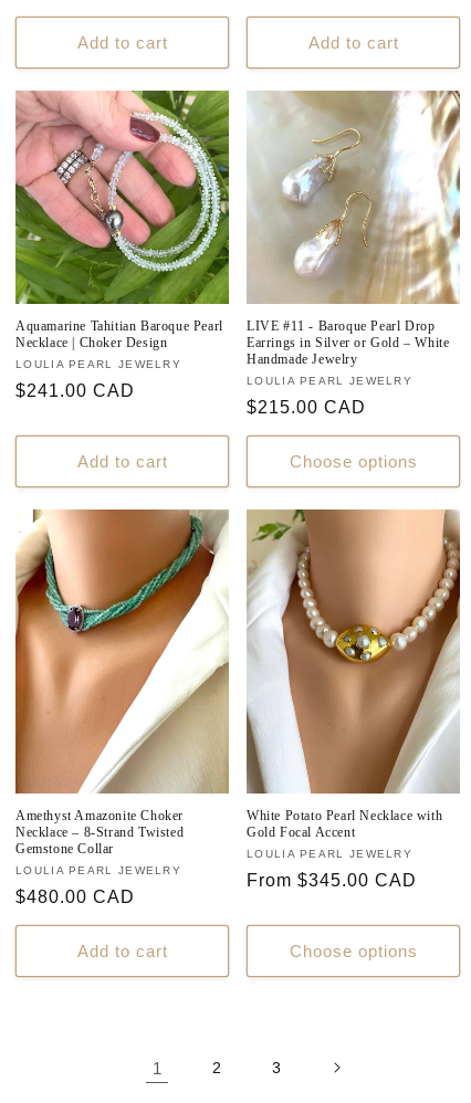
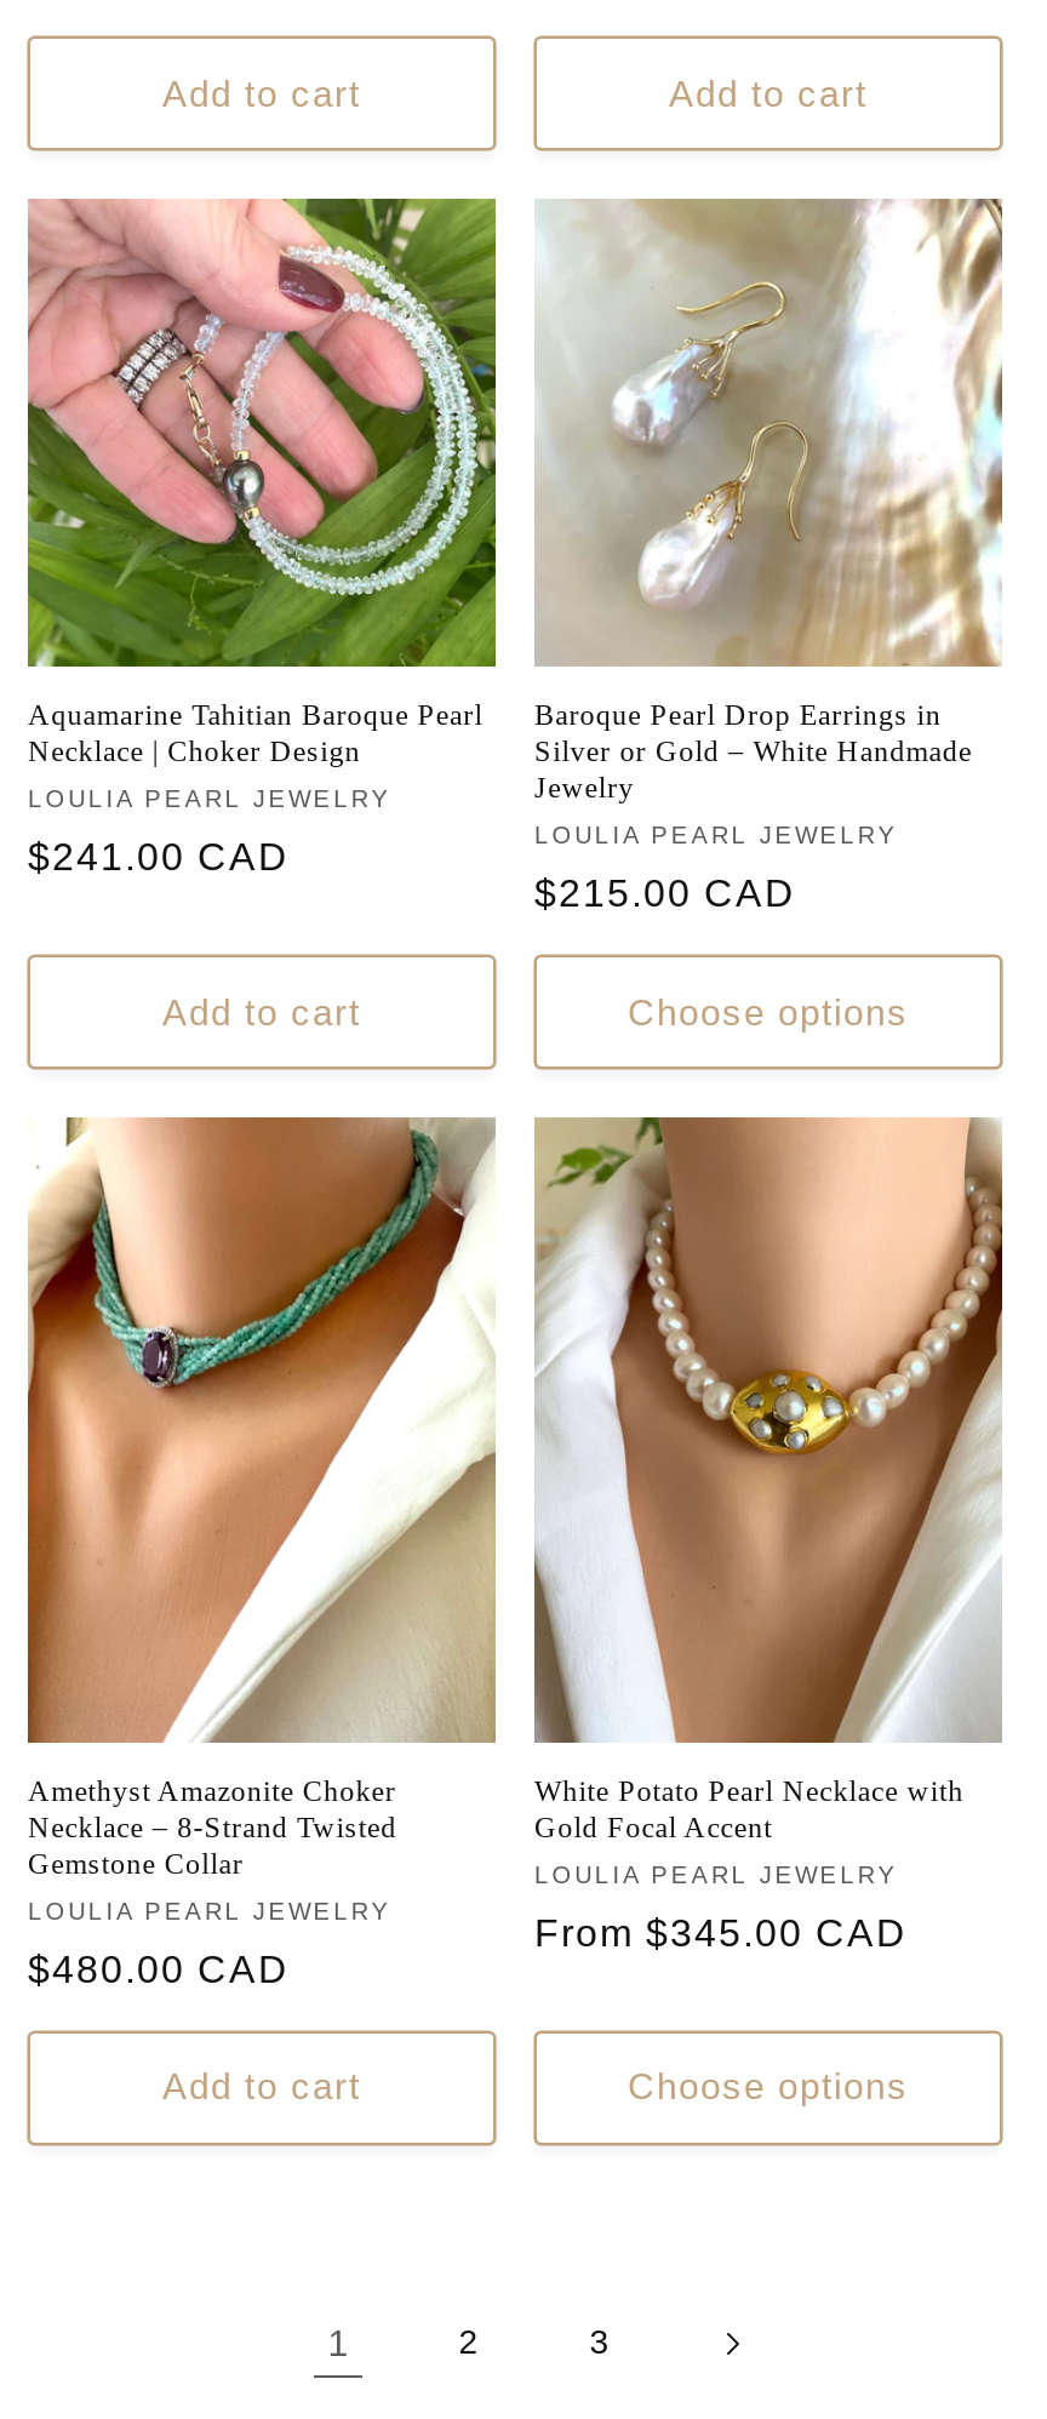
[247,319,449,367] LIVE #11 - Baroque Pearl Drop | Earrings in Silver or Gold – White | Handmade Jewelry -> [534,699,972,805] Baroque Pearl Drop Earrings in | Silver or Gold – White Handmade | Jewelry

